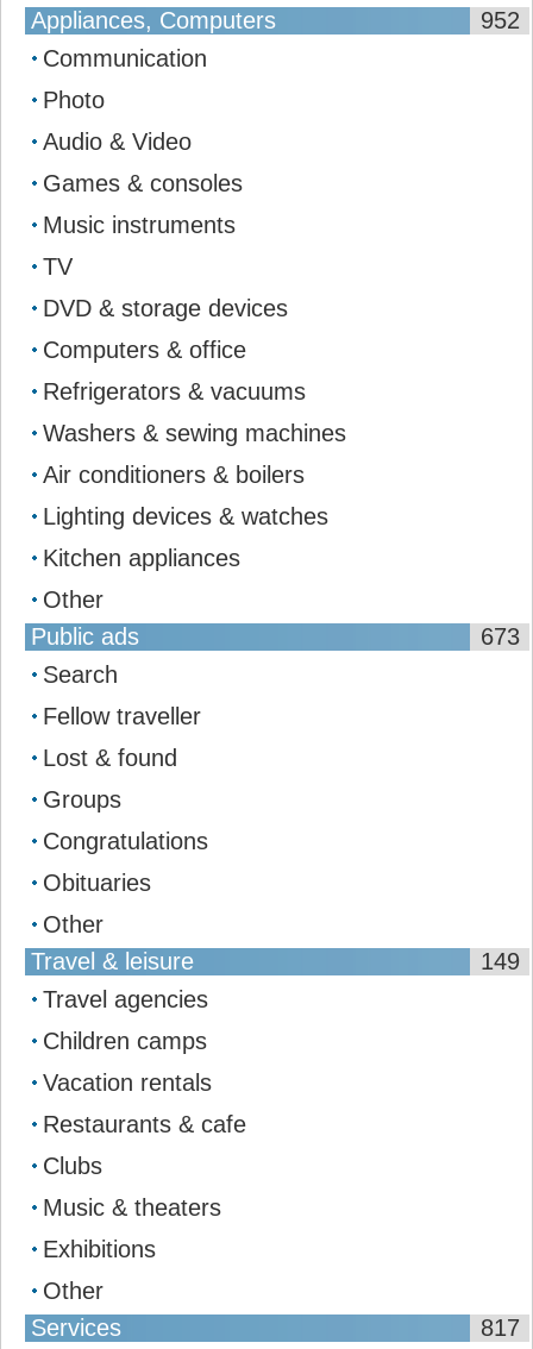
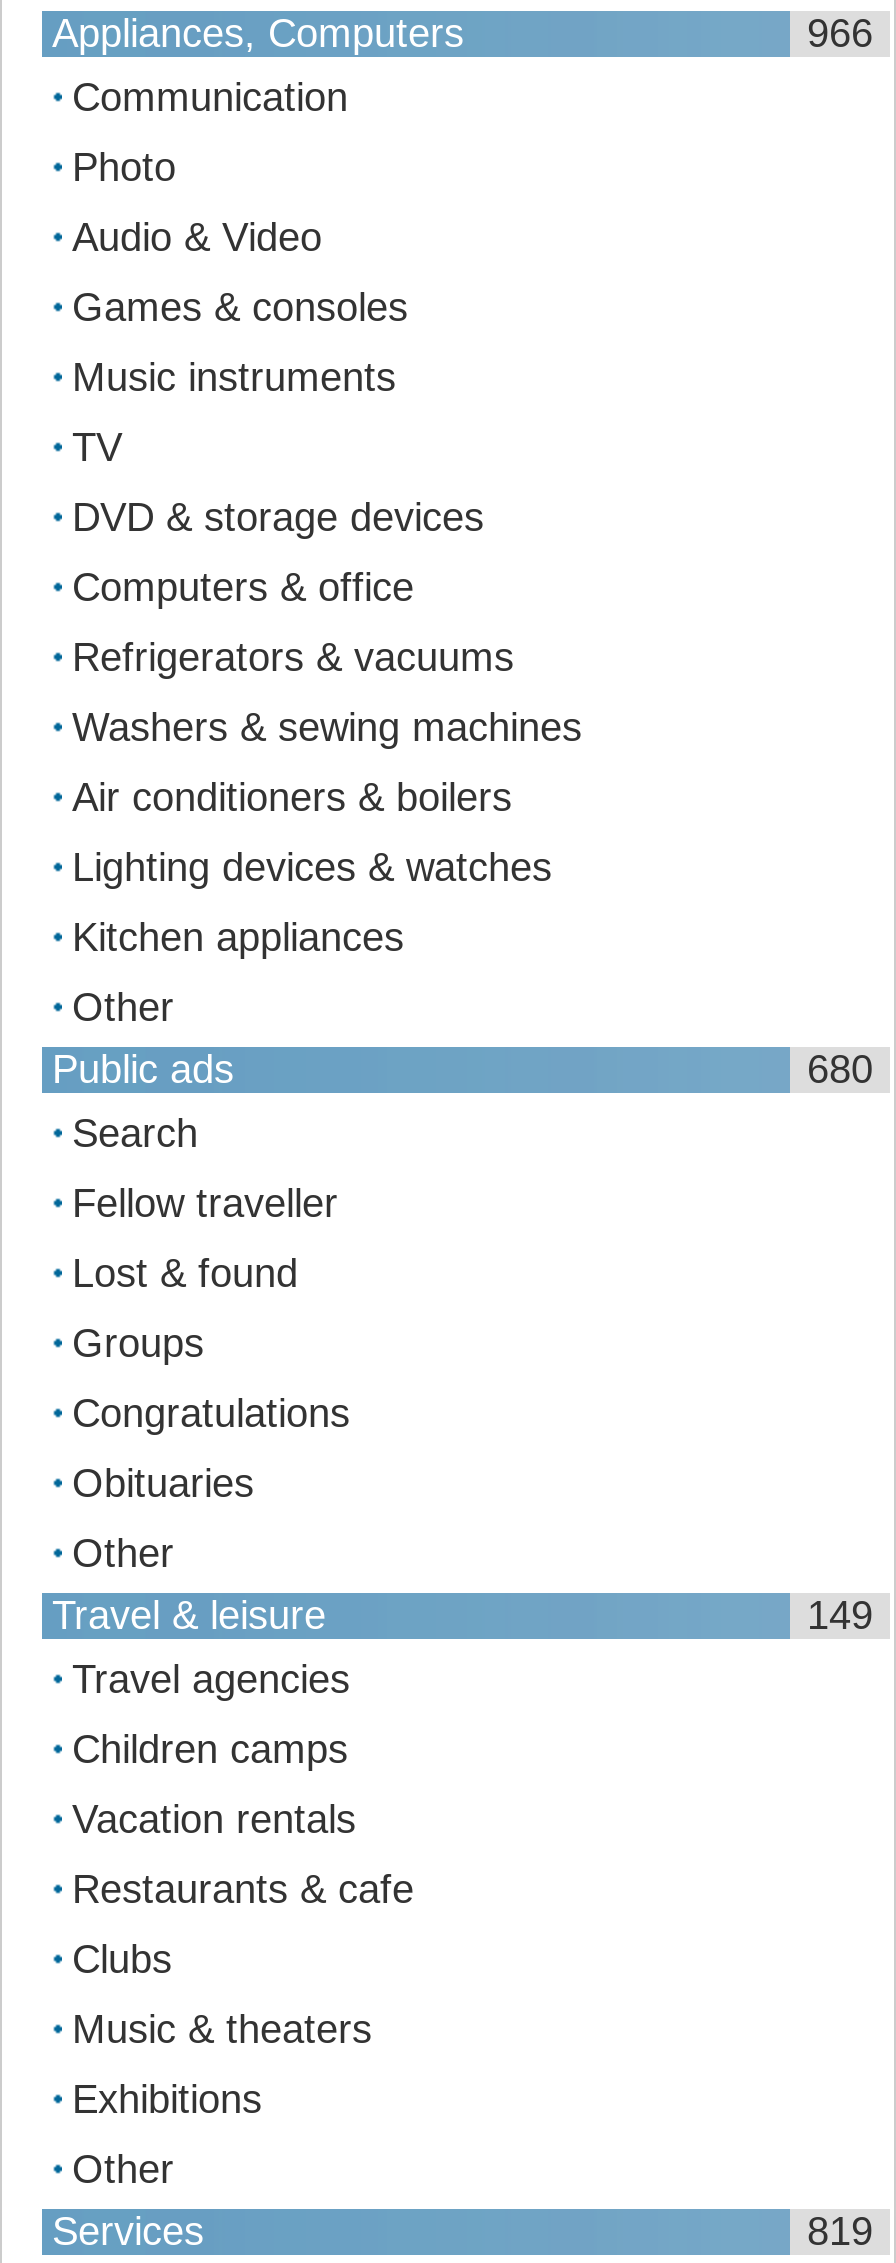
[480,7,519,33] 952 -> [807,11,873,55] 966
[480,623,519,650] 673 -> [807,1047,873,1091] 680
[480,1315,519,1341] 817 -> [807,2209,873,2253] 819

